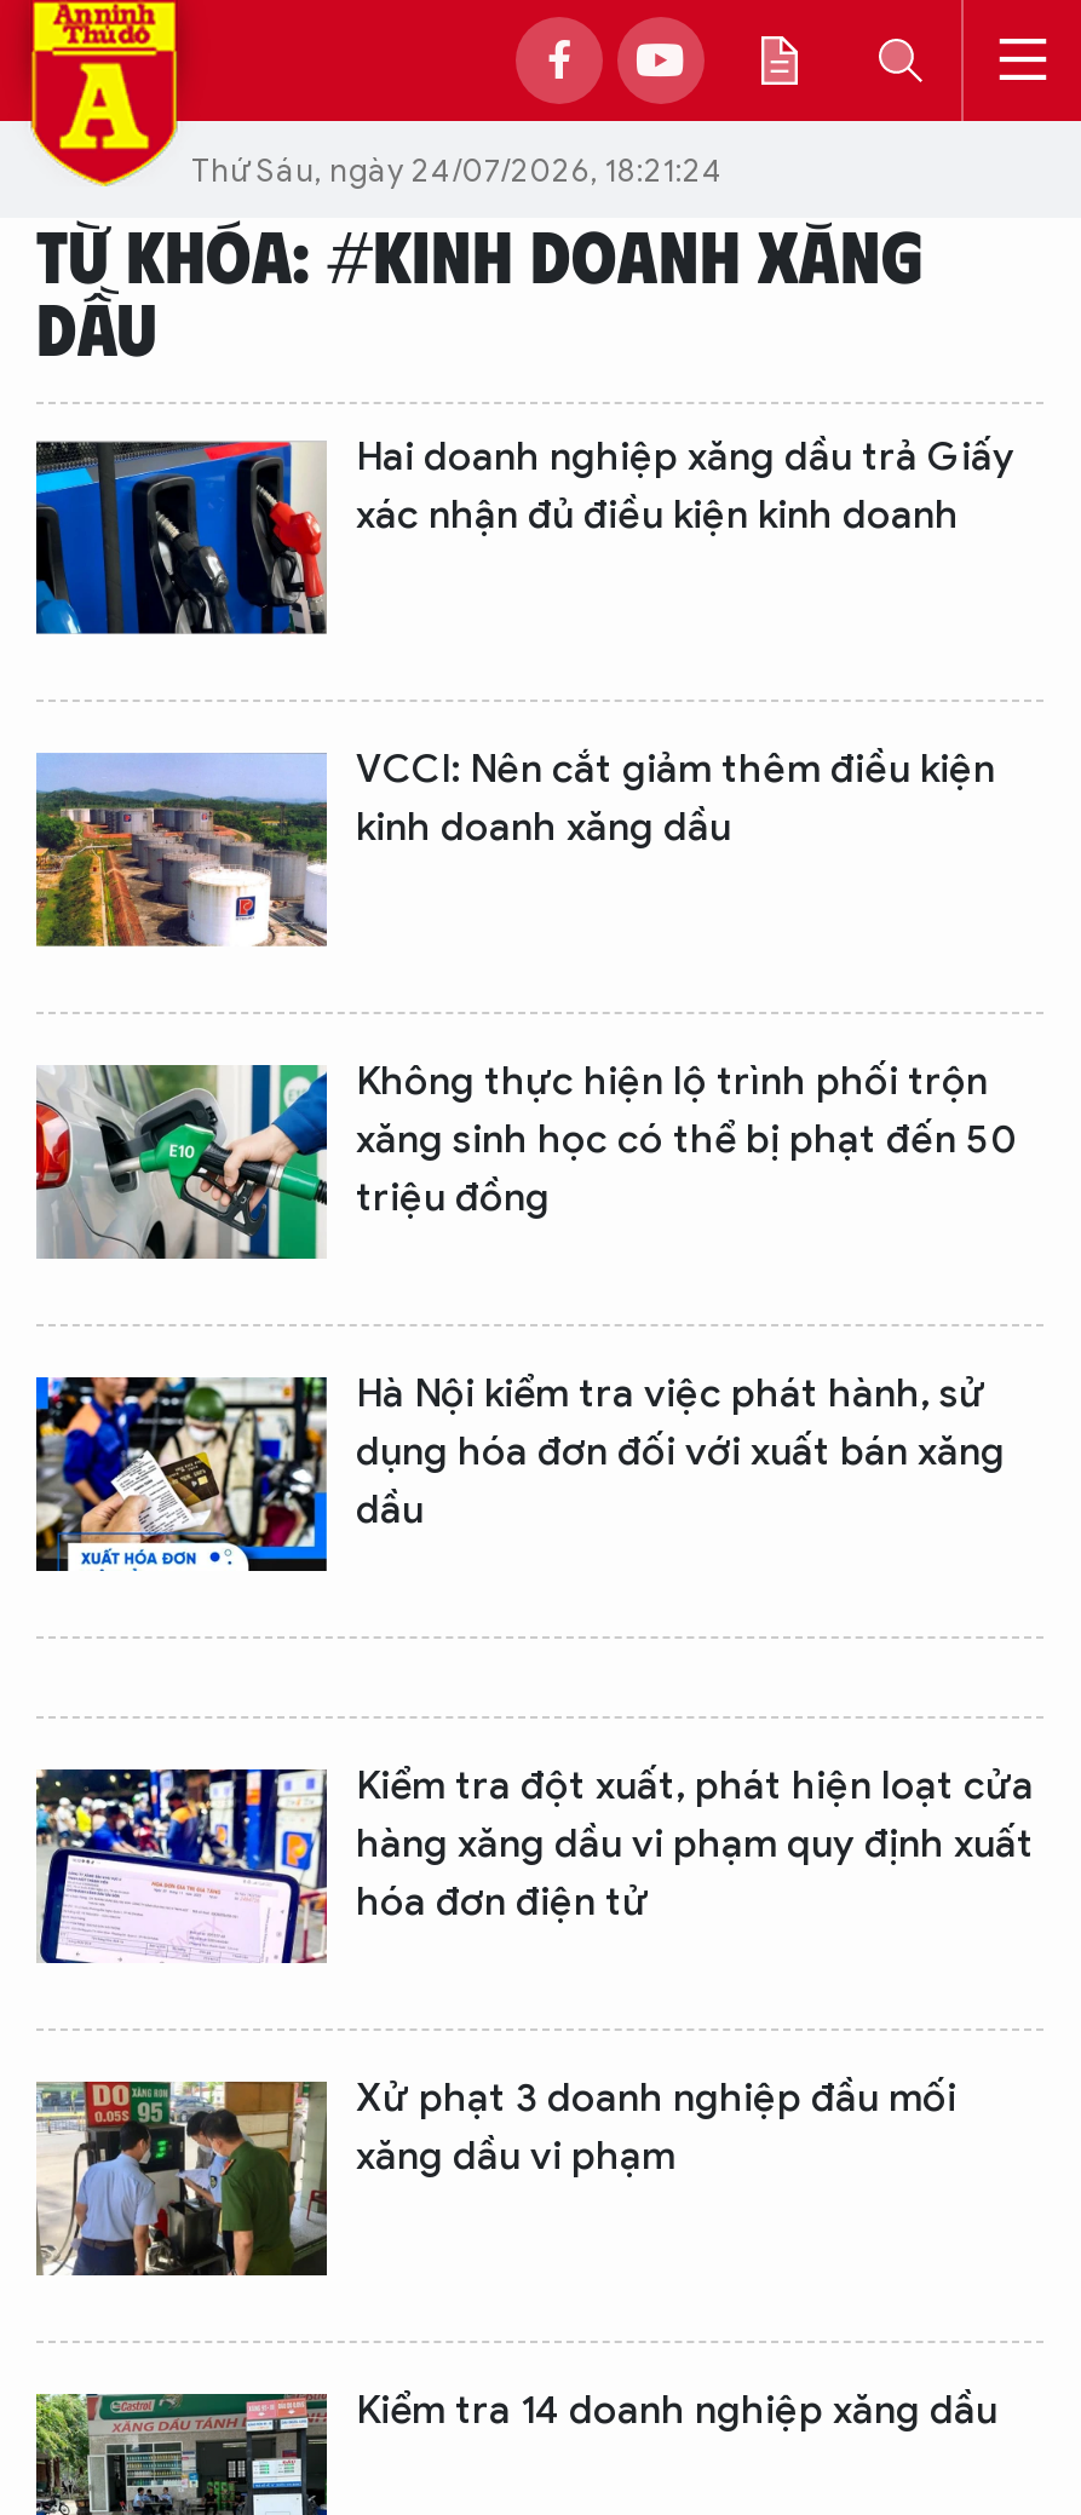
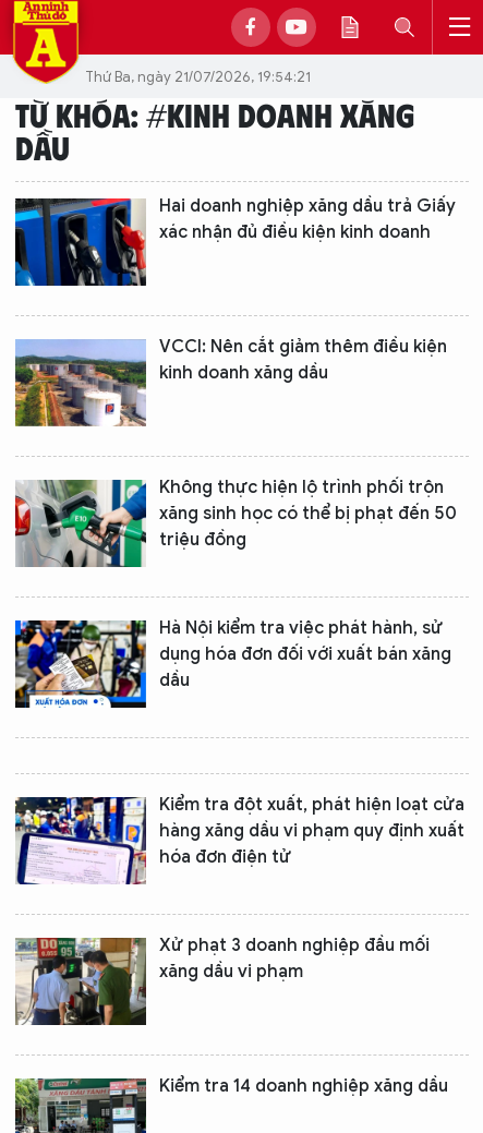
[191,149,724,190] Thứ Sáu, ngày 24/07/2026, 18:21:24 -> [85,67,311,86] Thứ Ba, ngày 21/07/2026, 19:54:21

